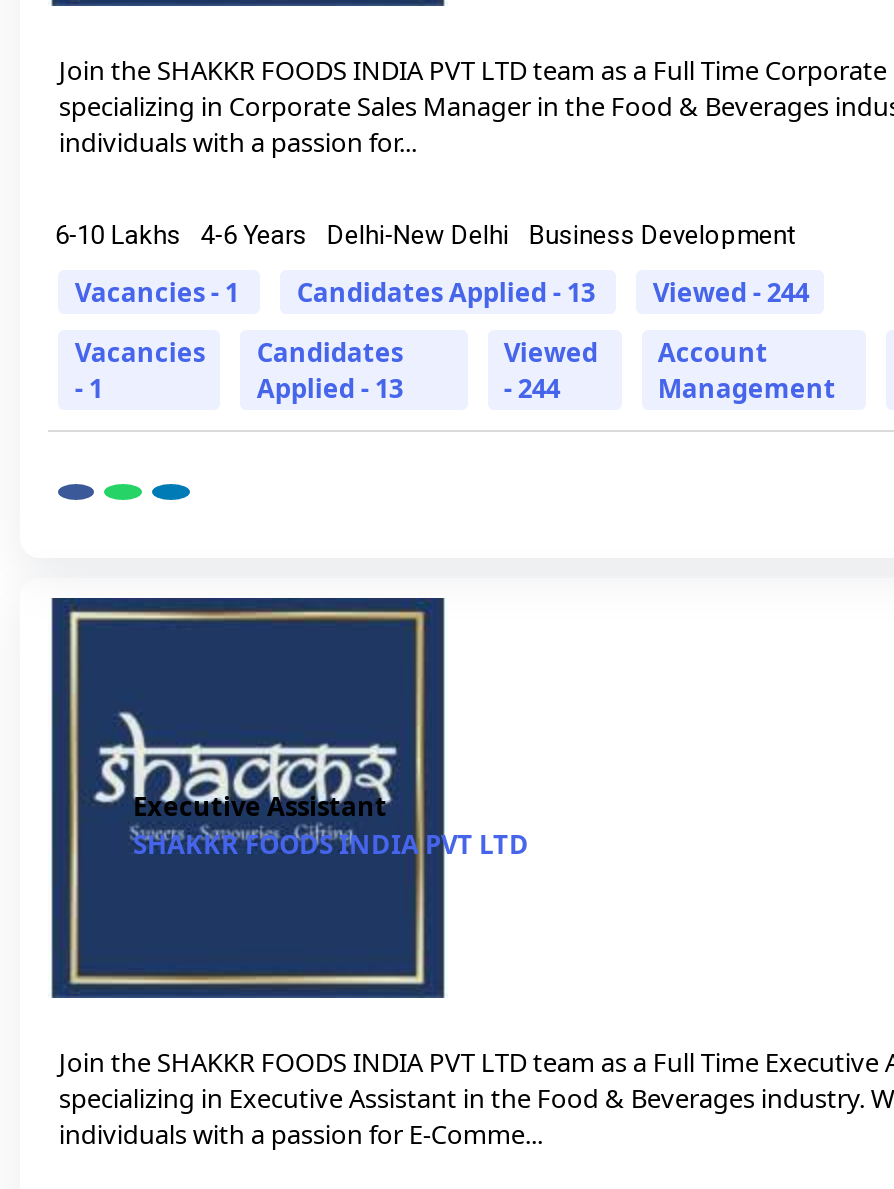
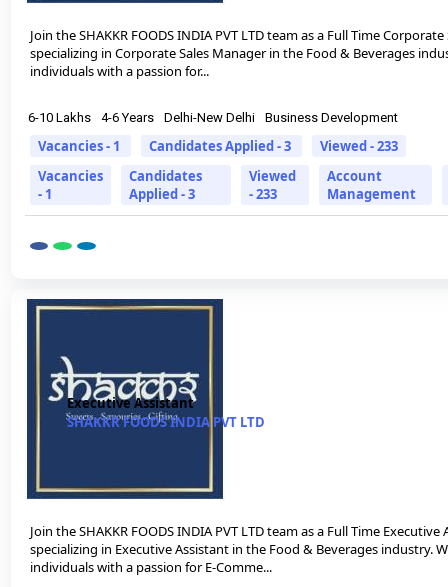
[297,274,601,310] Candidates Applied - 13 -> [149,137,294,155] Candidates Applied - 3
[653,274,809,310] Viewed - 244 -> [320,137,398,155] Viewed - 233
[257,370,403,406] Applied - 13 -> [129,185,195,203] Applied - 3
[504,370,560,406] - 244 -> [249,185,277,203] - 233

